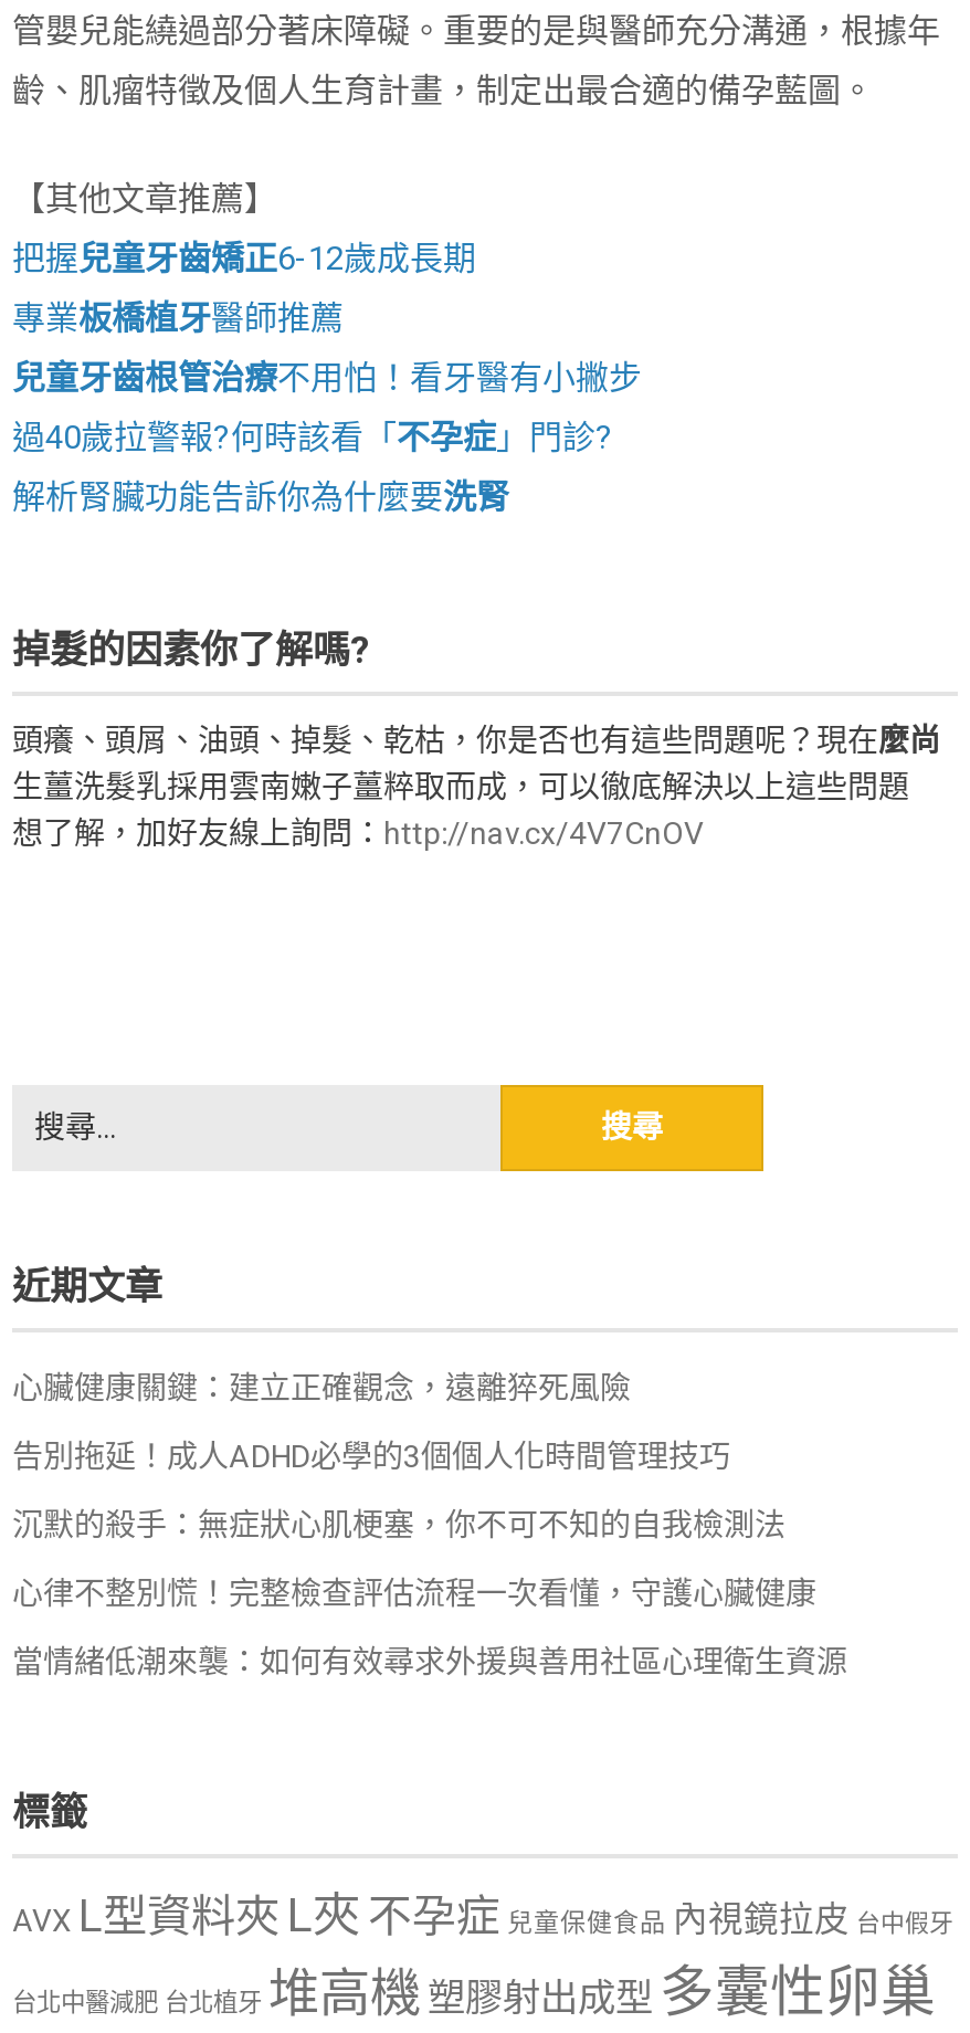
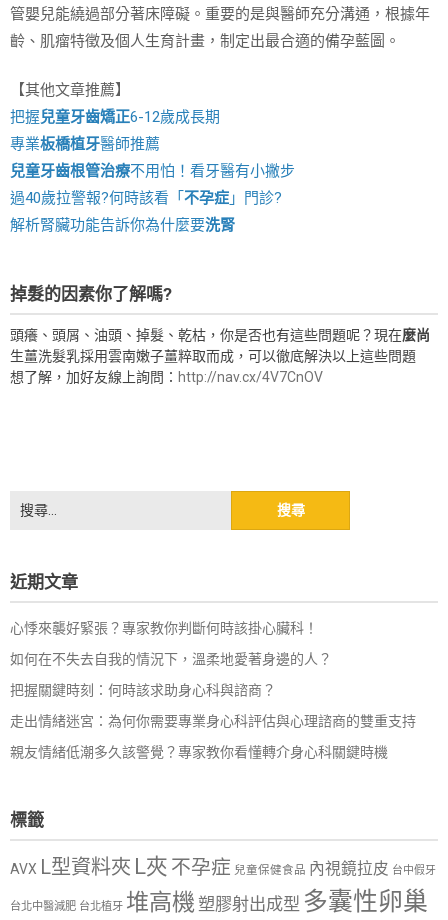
[12,1369,631,1404] 心臟健康關鍵：建立正確觀念，遠離猝死風險 -> [10,619,318,635] 心悸來襲好緊張？專家教你判斷何時該掛心臟科！
[12,1437,730,1473] 告別拖延！成人ADHD必學的3個個人化時間管理技巧 -> [10,650,332,666] 如何在不失去自我的情況下，溫柔地愛著身邊的人？
[12,1506,786,1541] 沉默的殺手：無症狀心肌梗塞，你不可不知的自我檢測法 -> [10,681,276,697] 把握關鍵時刻：何時該求助身心科與諮商？
[12,1574,816,1610] 心律不整別慌！完整檢查評估流程一次看懂，守護心臟健康 -> [10,712,416,728] 走出情緒迷宮：為何你需要專業身心科評估與心理諮商的雙重支持
[12,1643,847,1678] 當情緒低潮來襲：如何有效尋求外援與善用社區心理衛生資源 -> [10,743,388,759] 親友情緒低潮多久該警覺？專家教你看懂轉介身心科關鍵時機

